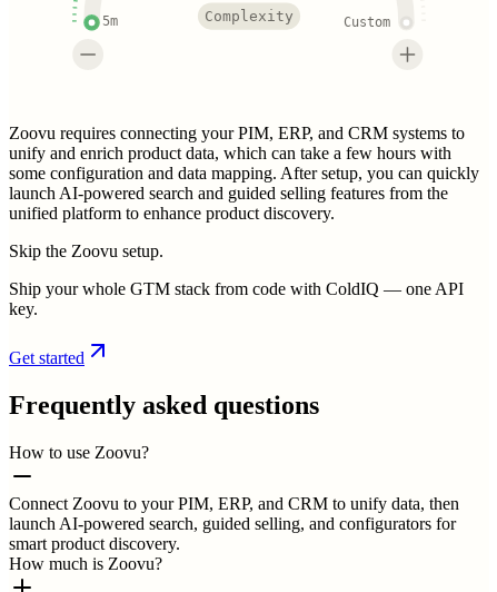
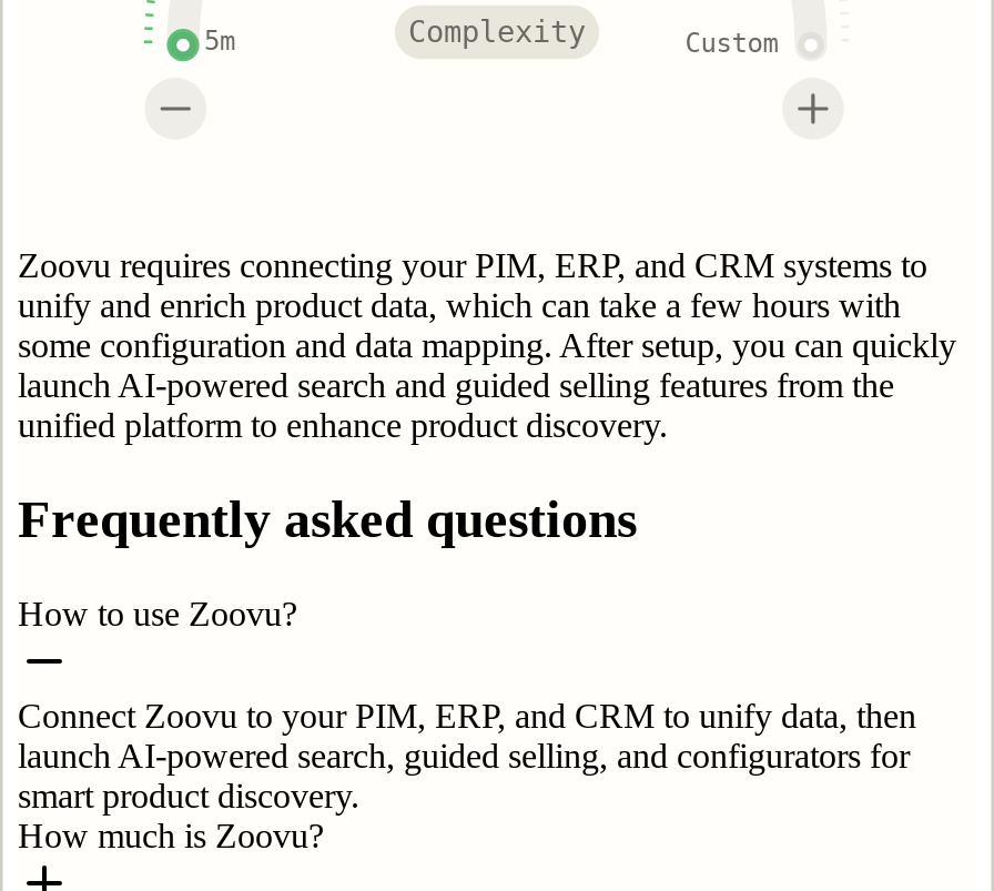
[9,242,464,368] Skip the Zoovu setup. | Ship your whole GTM stack from code with ColdIQ — one API | key. | Get started -> none

